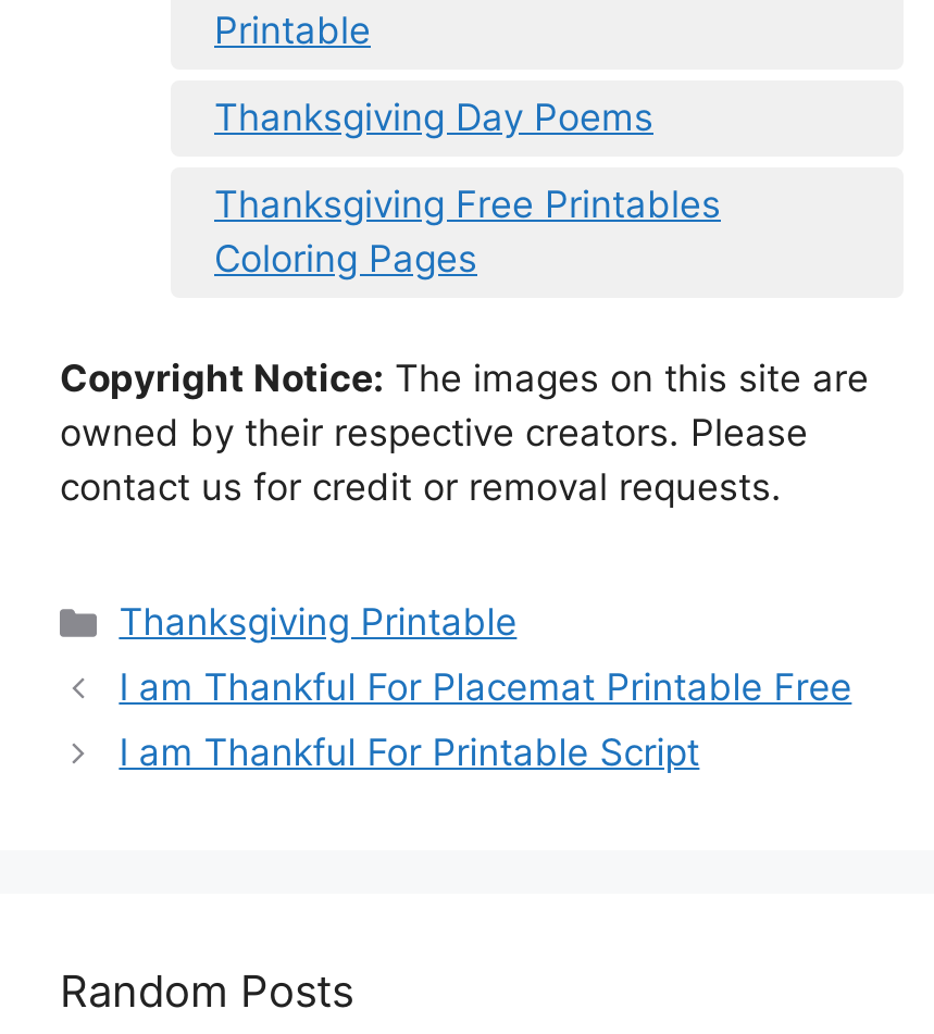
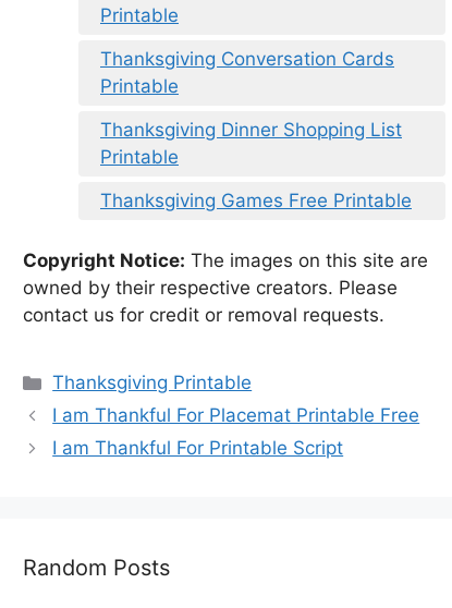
[214,96,721,281] Thanksgiving Day Poems | Thanksgiving Free Printables | Coloring Pages -> [100,48,412,211] Thanksgiving Conversation Cards | Printable | Thanksgiving Dinner Shopping List | Printable | Thanksgiving Games Free Printable

